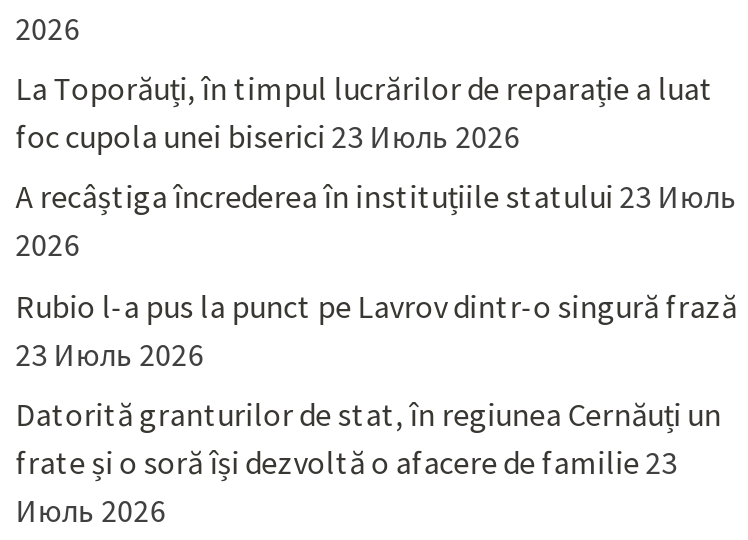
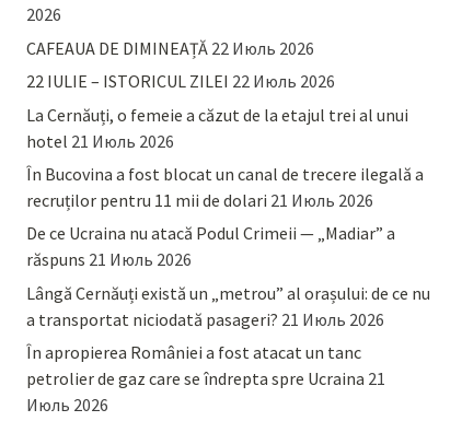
[15,68,737,482] La Toporăuți, în timpul lucrărilor de reparație a luat | foc cupola unei biserici 23 Июль 2026 | A recâștiga încrederea în instituțiile statului 23 Июль | 2026 | Rubio l-a pus la punct pe Lavrov dintr-o singură frază | 23 Июль 2026 | Datorită granturilor de stat, în regiunea Cernăuți un | frate și o soră își dezvoltă o afacere de familie 23 -> [26,37,430,390] CAFEAUA DE DIMINEAȚĂ 22 Июль 2026 | 22 IULIE – ISTORICUL ZILEI 22 Июль 2026 | La Cernăuți, o femeie a căzut de la etajul trei al unui | hotel 21 Июль 2026 | În Bucovina a fost blocat un canal de trecere ilegală a | recruților pentru 11 mii de dolari 21 Июль 2026 | De ce Ucraina nu atacă Podul Crimeii — „Madiar” a | răspuns 21 Июль 2026 | Lângă Cernăuți există un „metrou” al orașului: de ce nu | a transportat niciodată pasageri? 21 Июль 2026 | În apropierea României a fost atacat un tanc | petrolier de gaz care se îndrepta spre Ucraina 21

